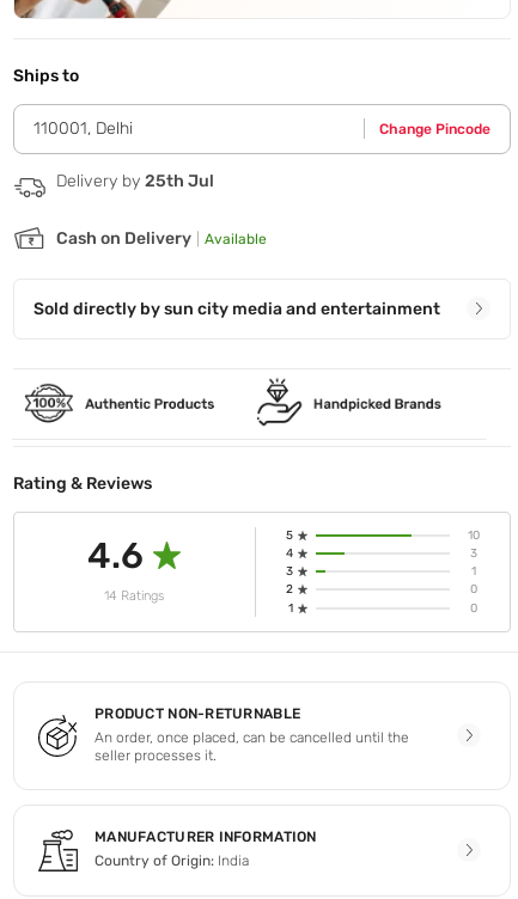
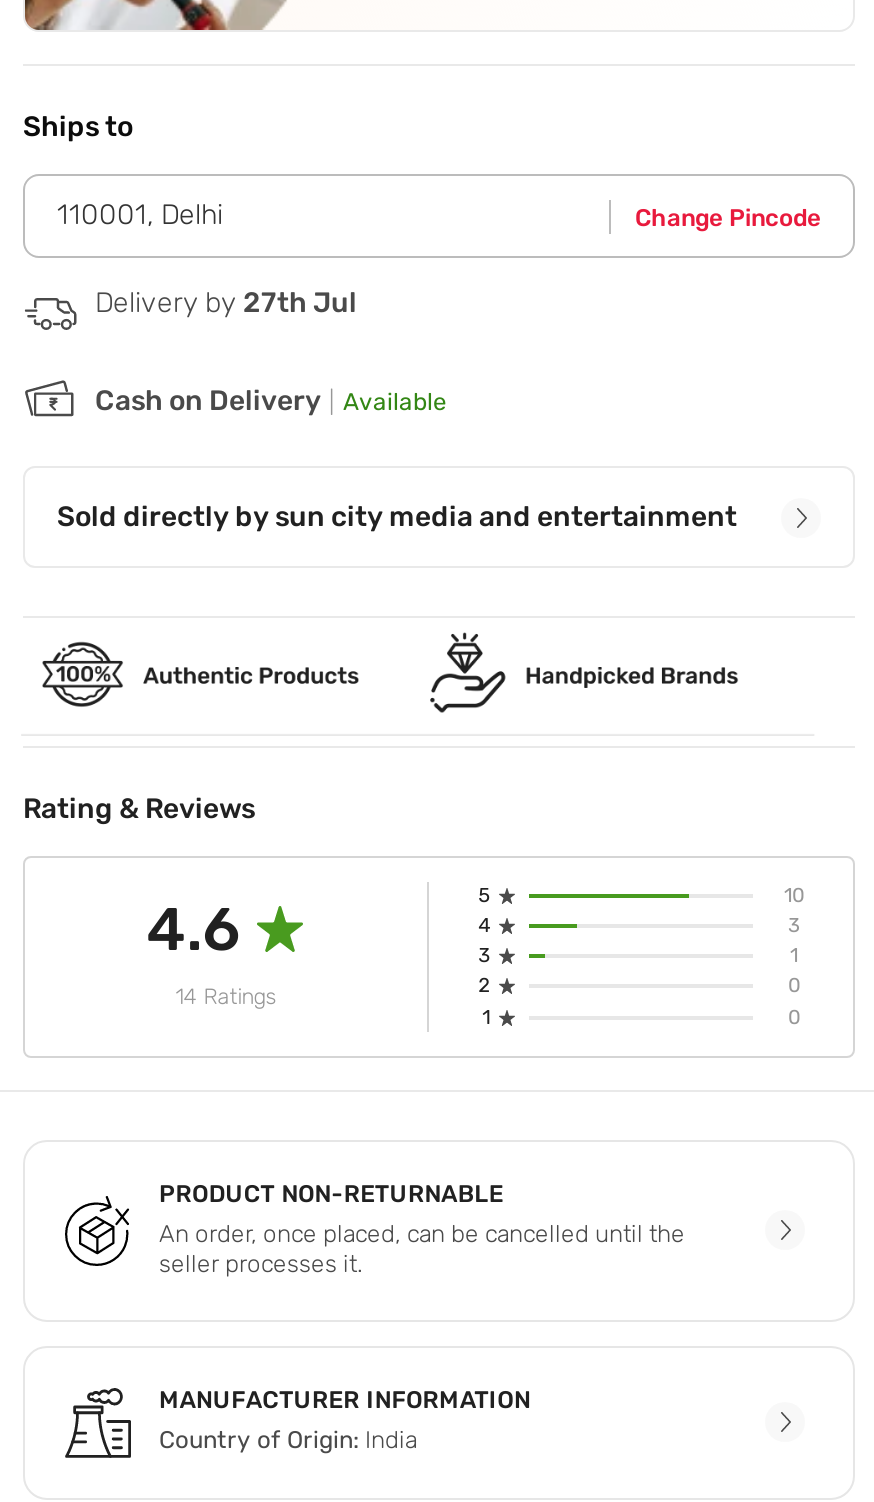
[56,171,214,191] Delivery by 25th Jul -> [95,286,357,320] Delivery by 27th Jul

